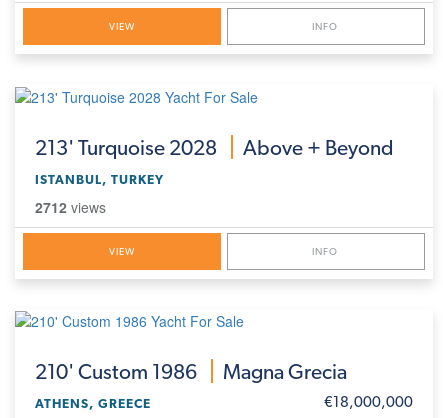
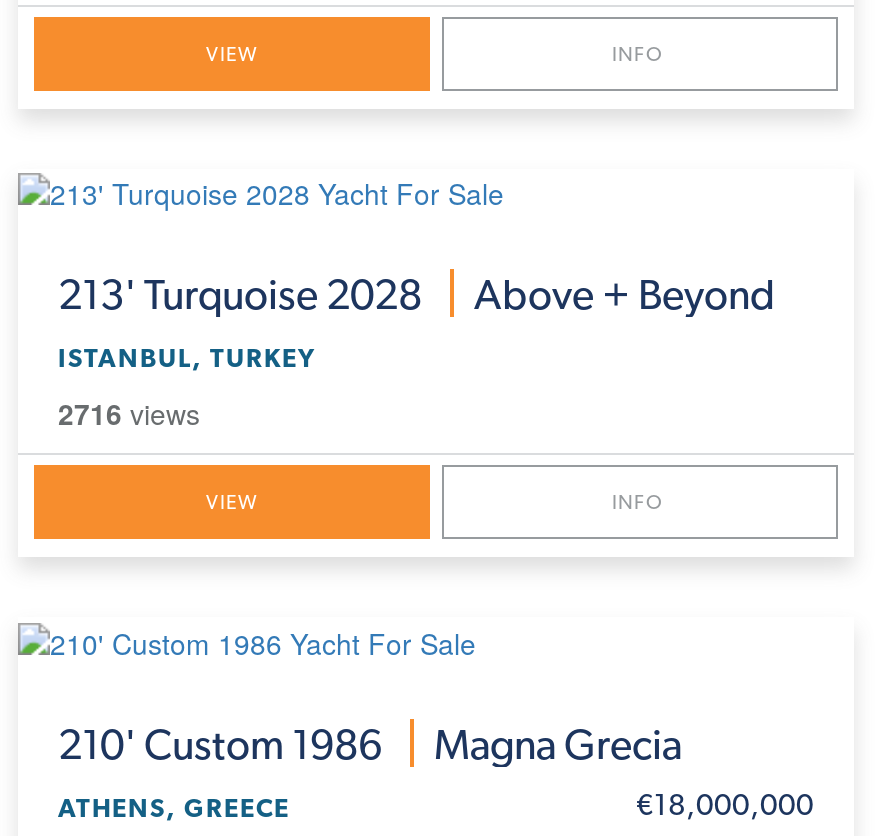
[35,197,106,217] 2712 views -> [58,393,200,433] 2716 views

